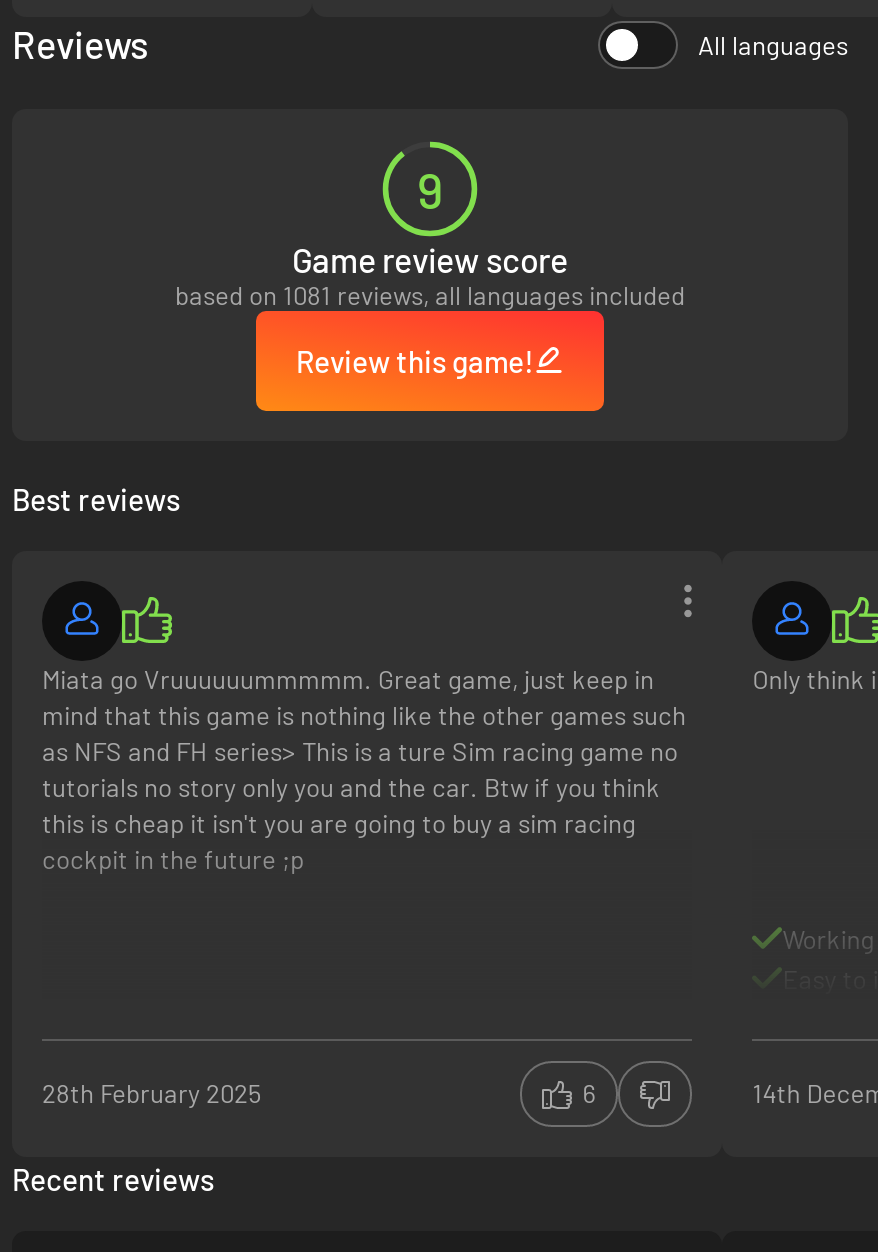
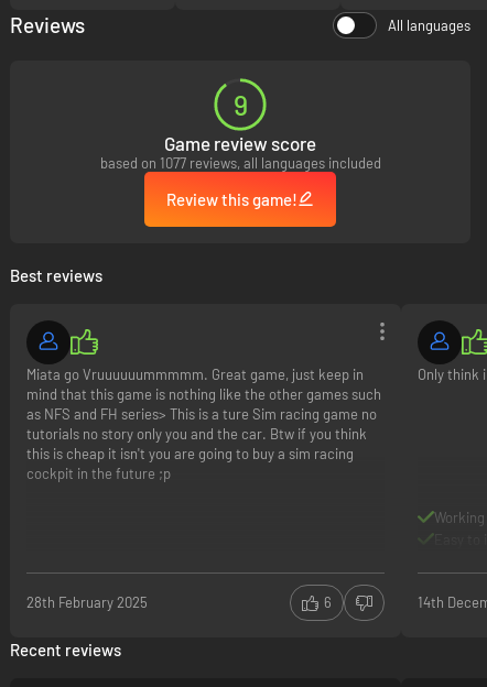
[175,279,685,311] based on 1081 reviews, all languages included -> [100,154,381,172] based on 1077 reviews, all languages included

